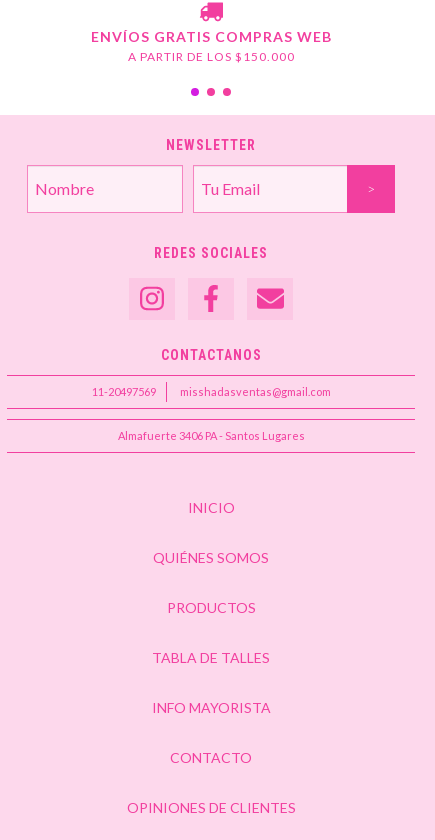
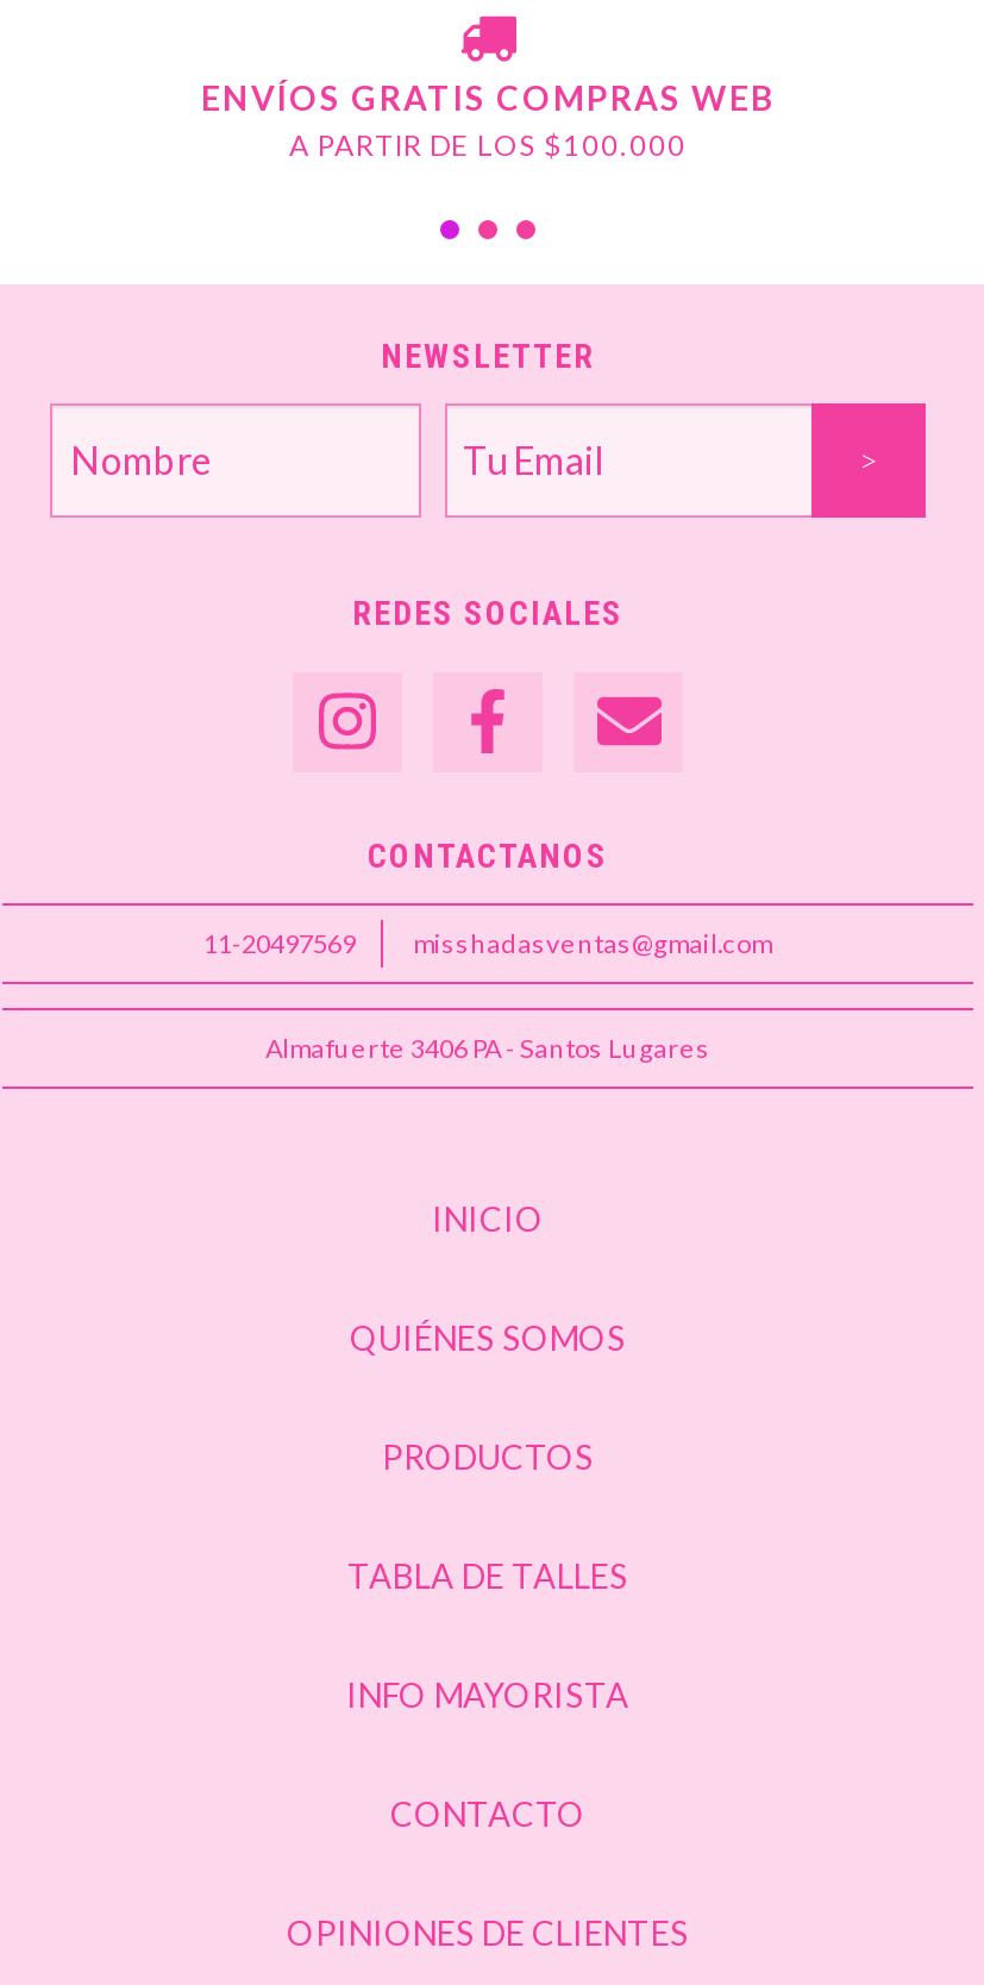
[127,49,294,64] A PARTIR DE LOS $150.000 -> [289,127,687,162] A PARTIR DE LOS $100.000

